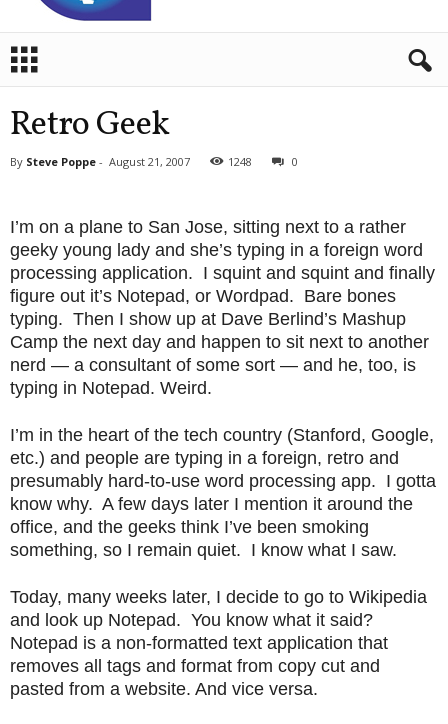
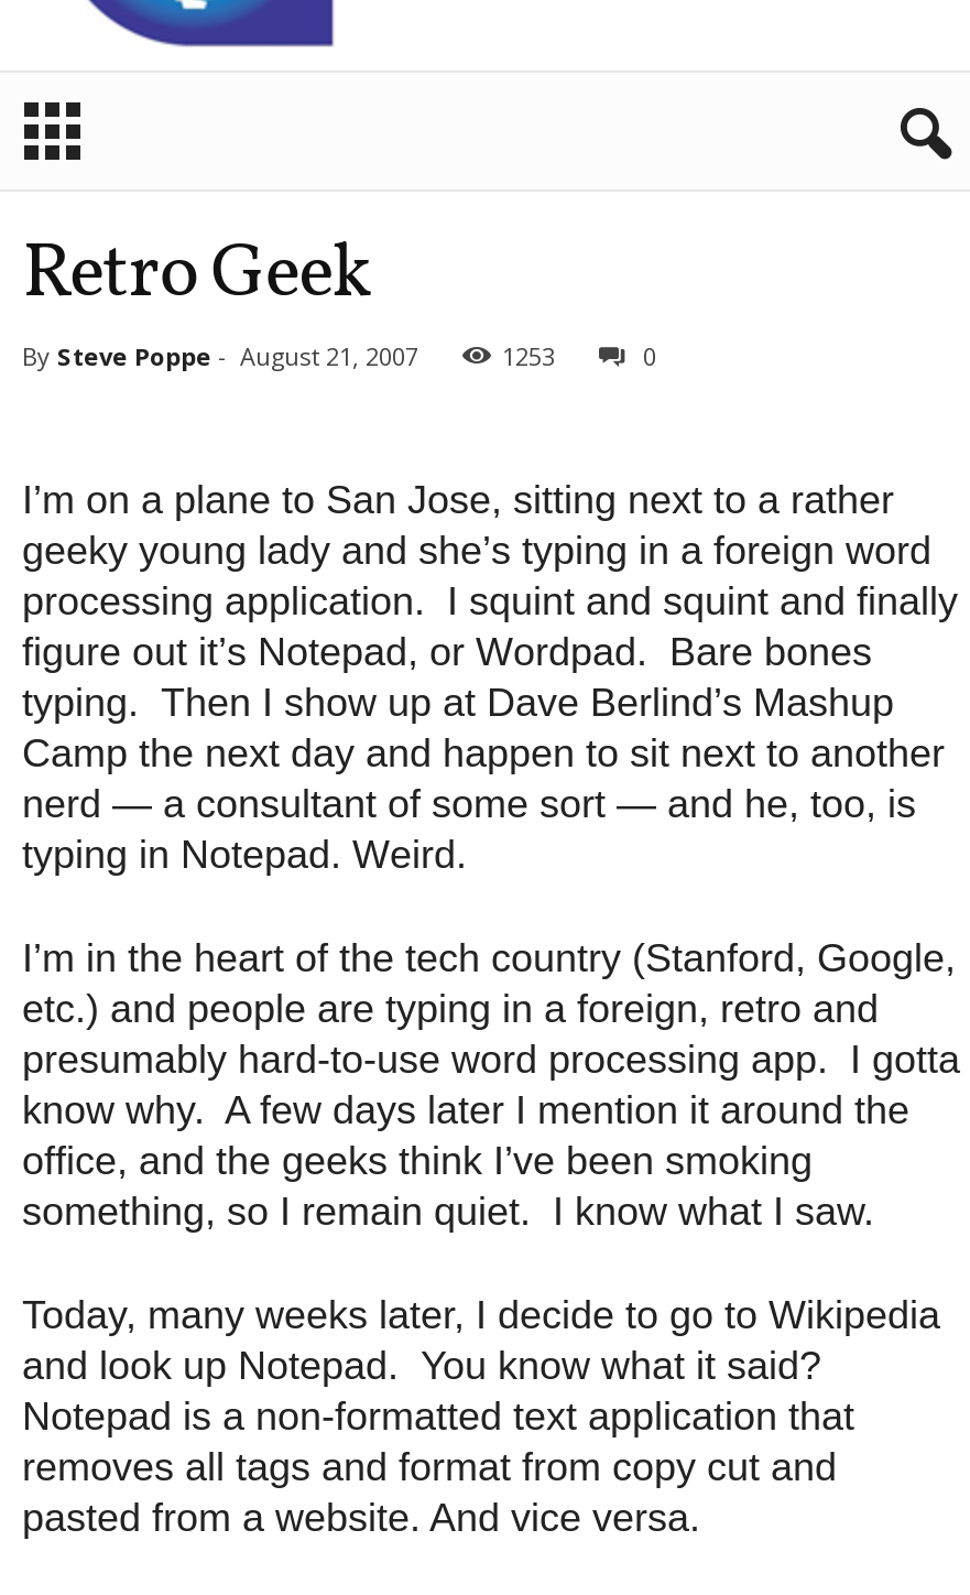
[228,154,252,169] 1248 -> [502,339,555,372] 1253

